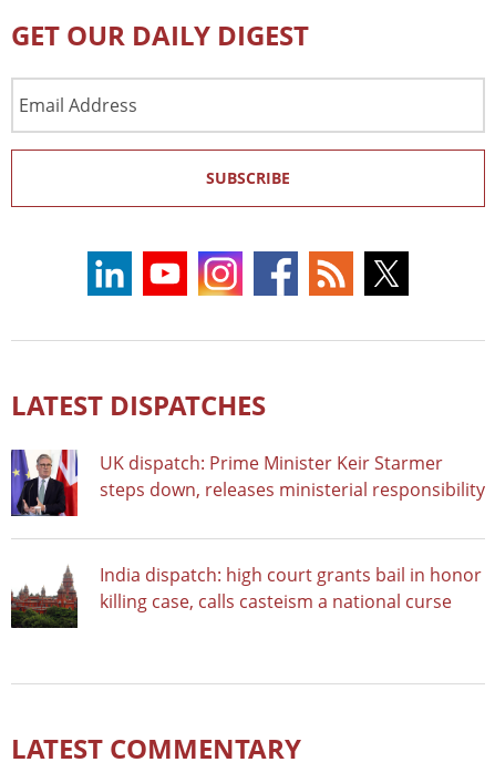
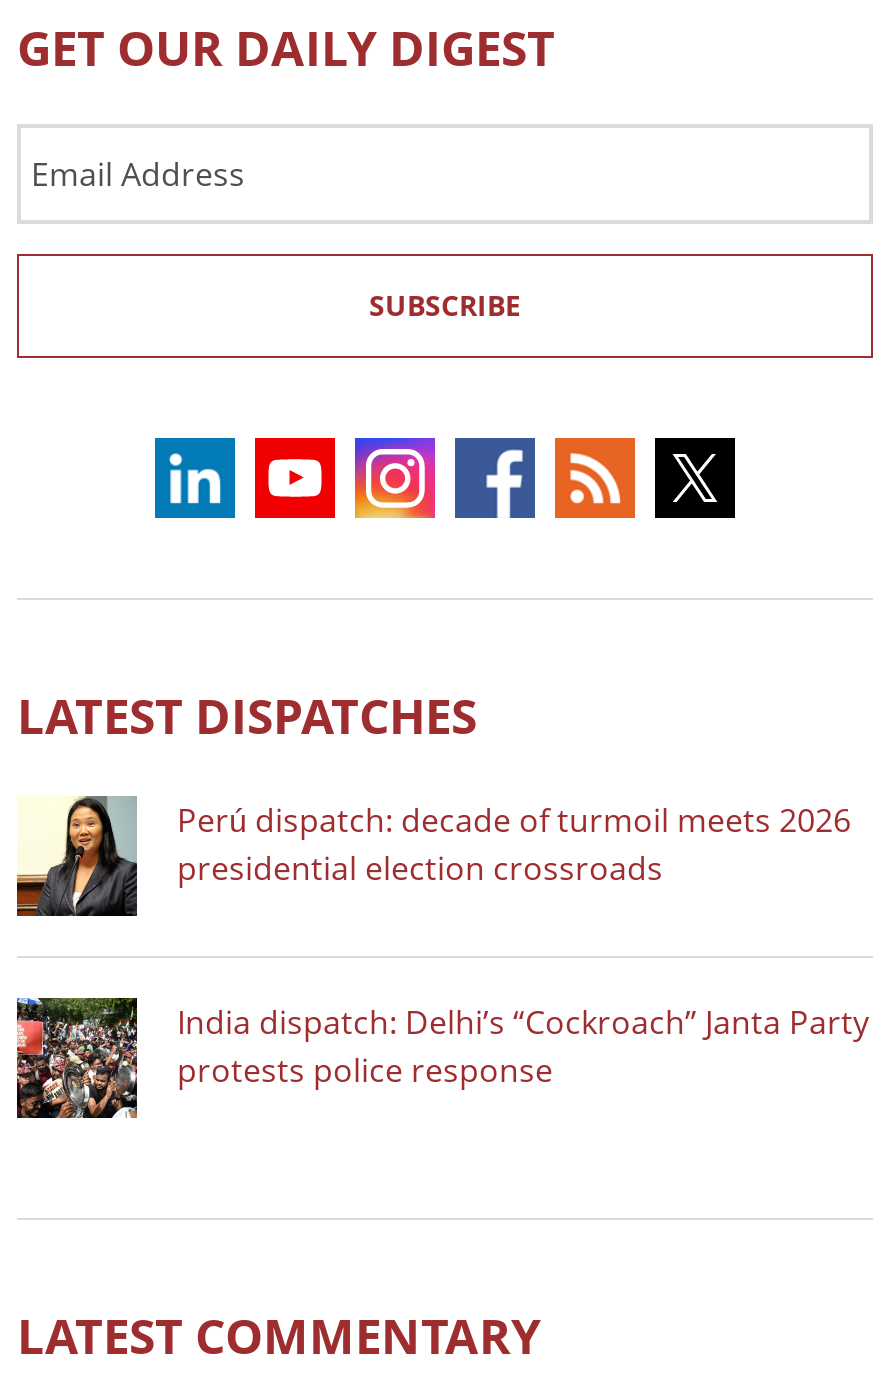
[10,449,485,517] [image] | UK dispatch: Prime Minister Keir Starmer | steps down, releases ministerial responsibility -> [15,794,851,918] [image] | Perú dispatch: decade of turmoil meets 2026 | presidential election crossroads
[11,562,482,629] [image] | India dispatch: high court grants bail in honor | killing case, calls casteism a national curse -> [15,996,869,1120] [image] | India dispatch: Delhi’s “Cockroach” Janta Party | protests police response

